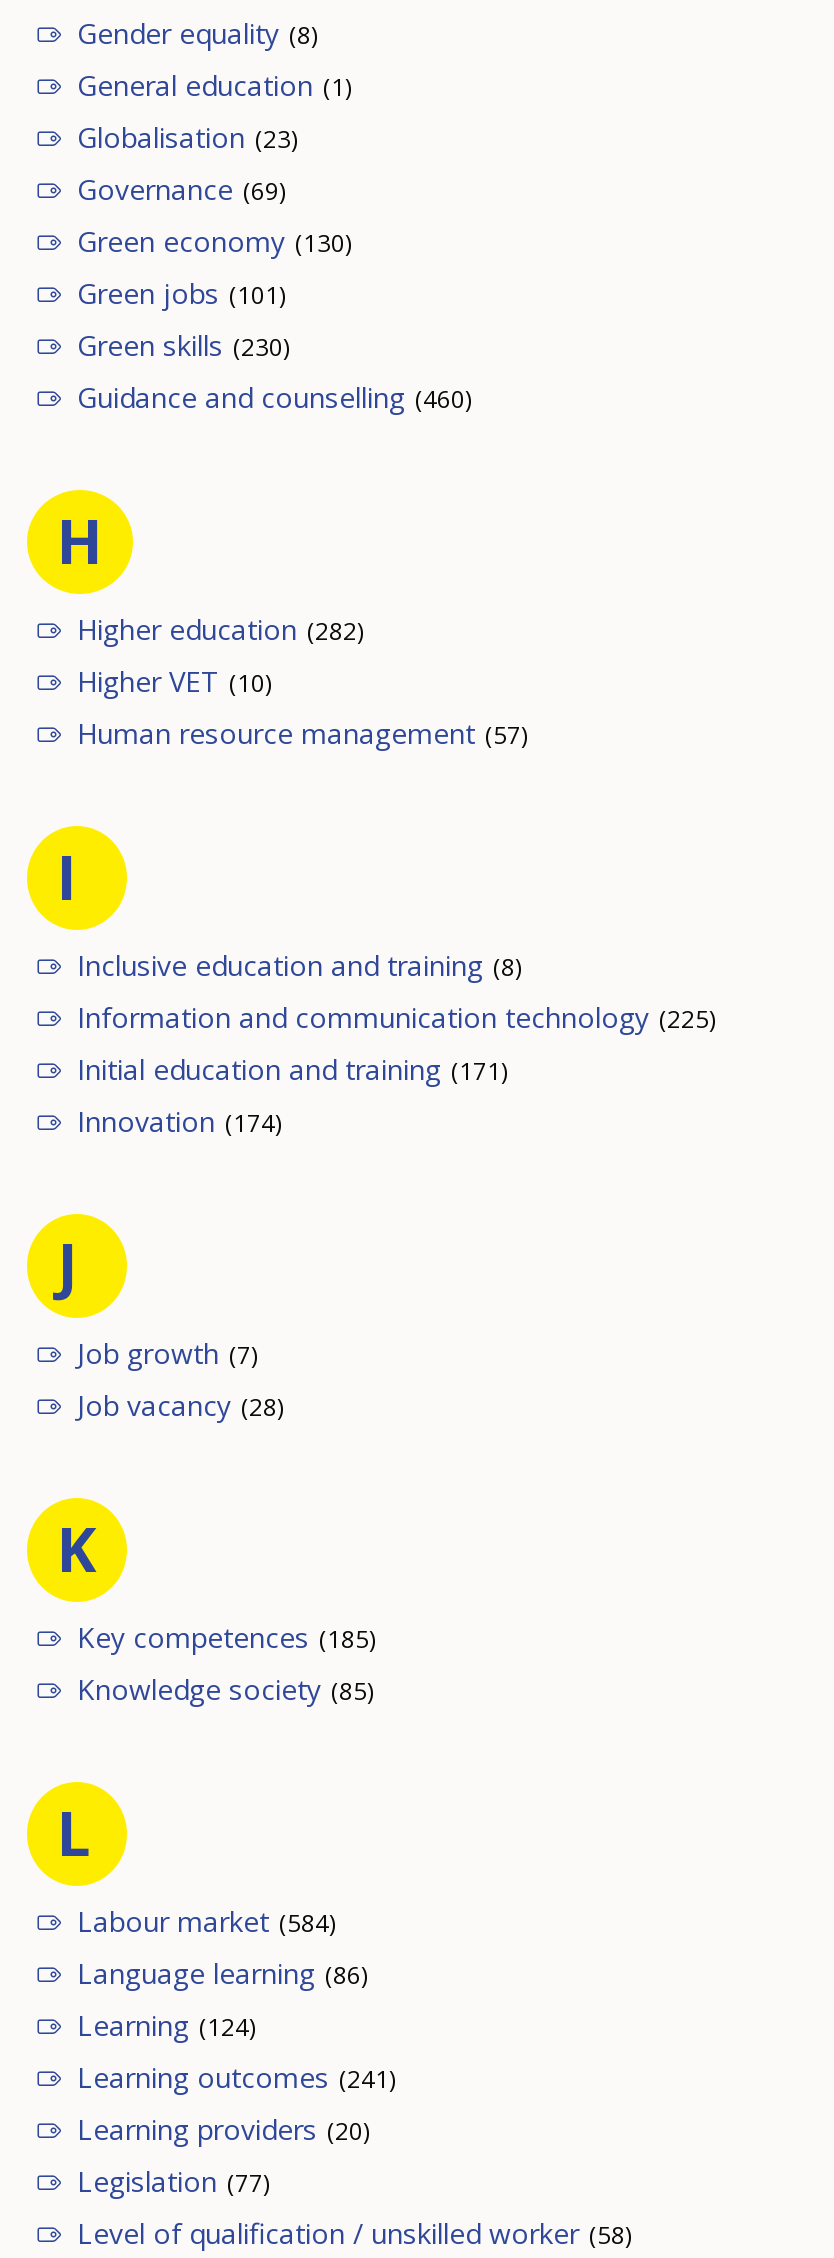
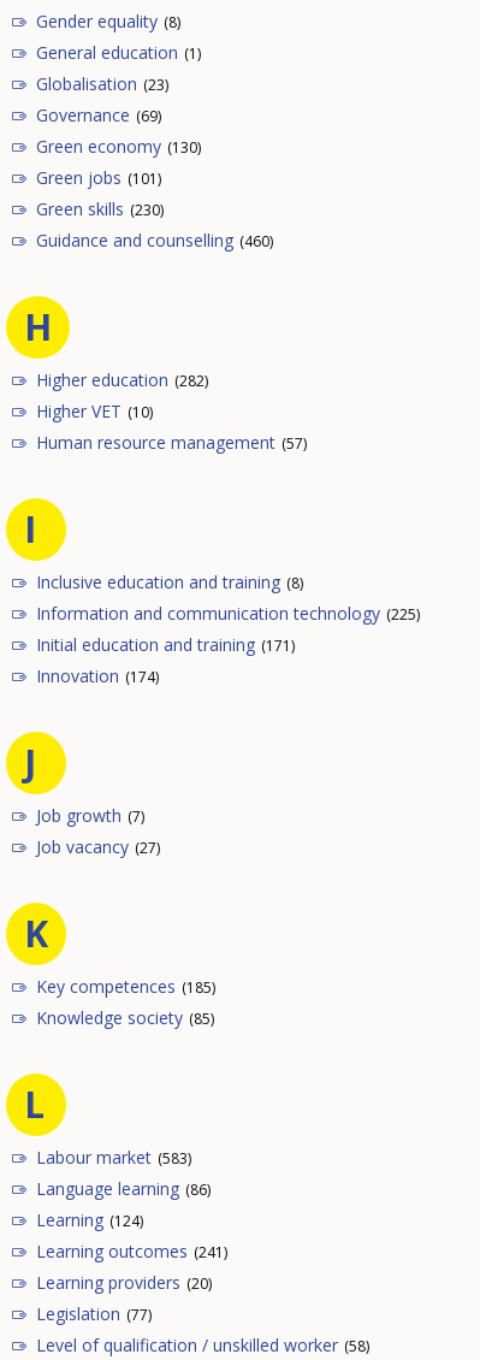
[77,1385,283,1423] Job vacancy (28) -> [36,835,160,858] Job vacancy (27)
[77,1901,335,1939] Labour market (584) -> [36,1145,191,1168] Labour market (583)

